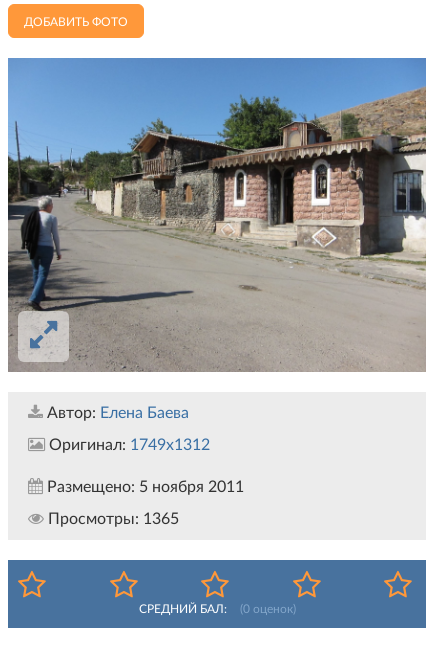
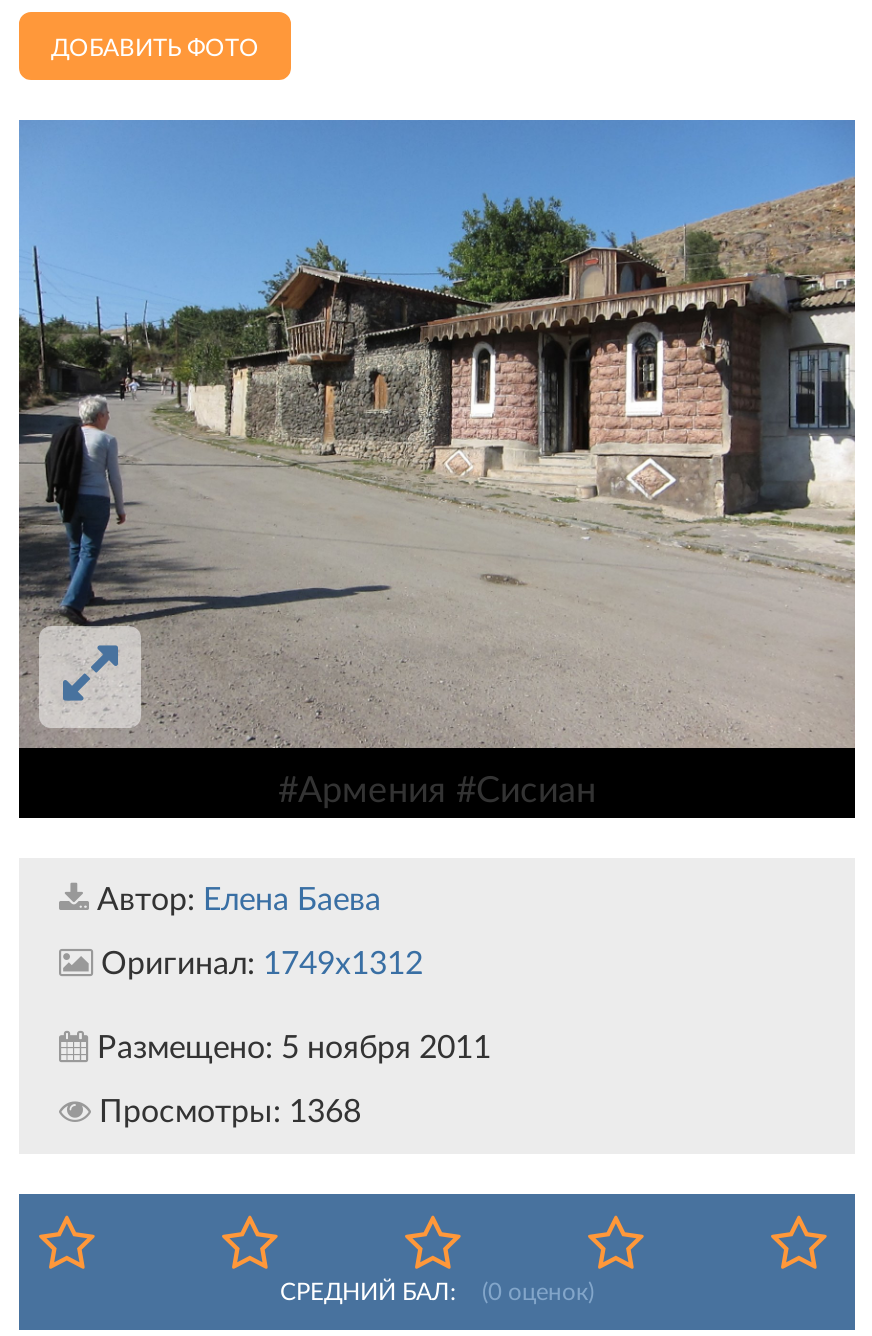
none -> [278,773,596,809] #Армения #Сисиан
[44,510,179,526] Просмотры: 1365 -> [91,1095,361,1127] Просмотры: 1368

